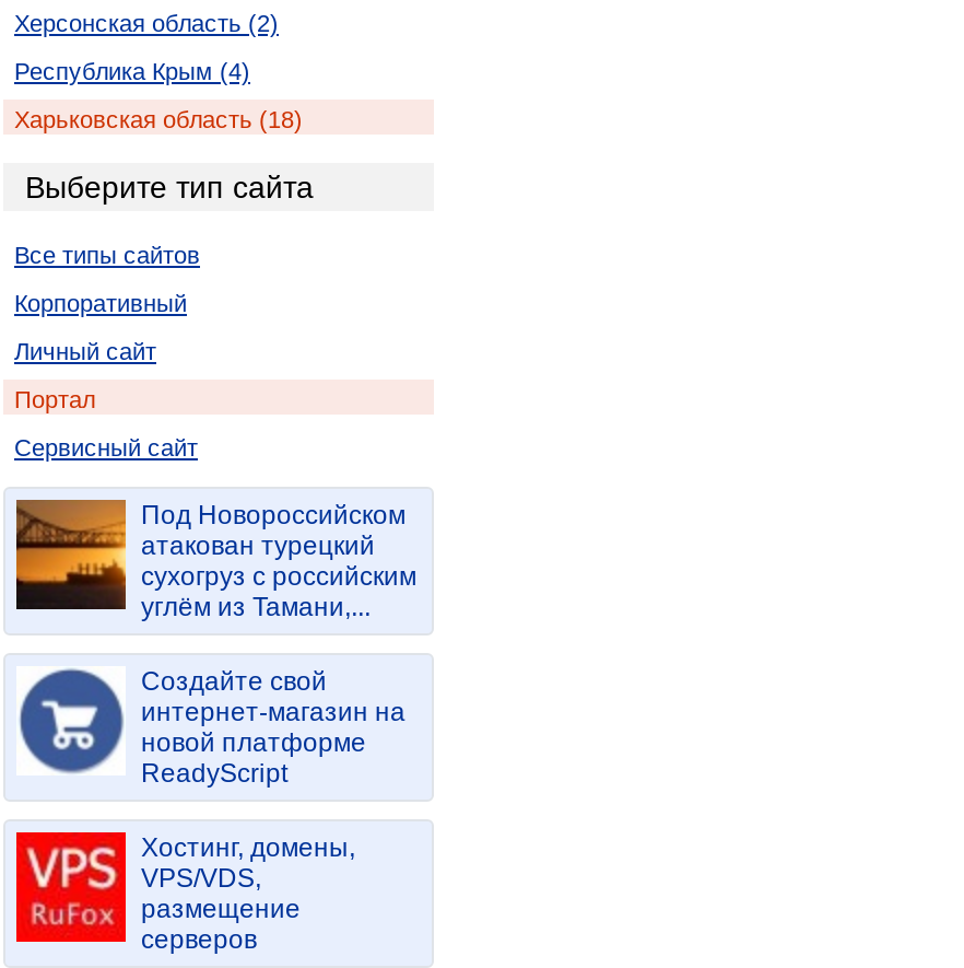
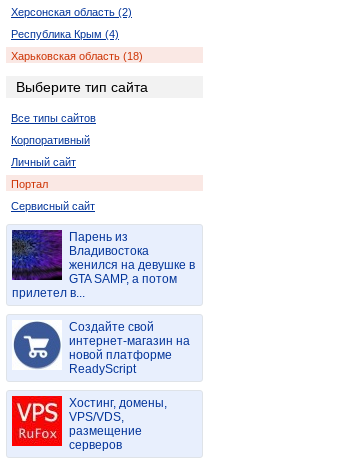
[14,498,416,622] [image] | Под Новороссийском | атакован турецкий | сухогруз с российским | углём из Тамани,... -> [11,229,195,300] [image] | Парень из | Владивостока | женился на девушке в | GTA SAMP, а потом | прилетел в...

